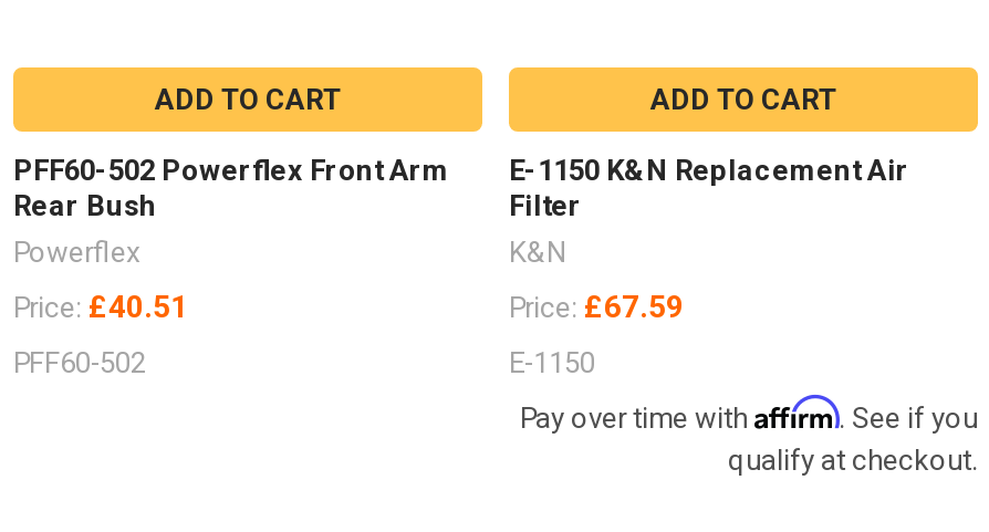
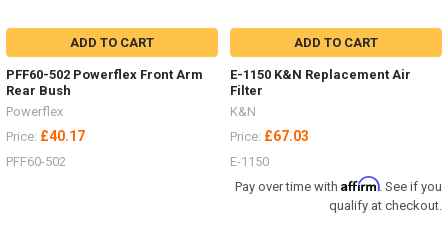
[13,288,188,323] Price: £40.51 -> [6,128,85,144] Price: £40.17
[509,288,684,323] Price: £67.59 -> [230,128,309,144] Price: £67.03

